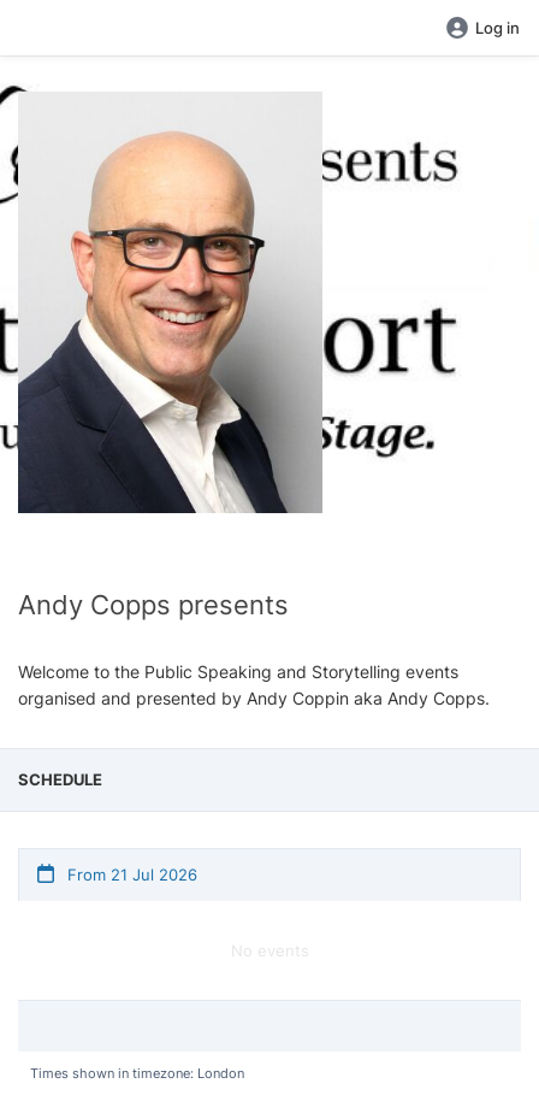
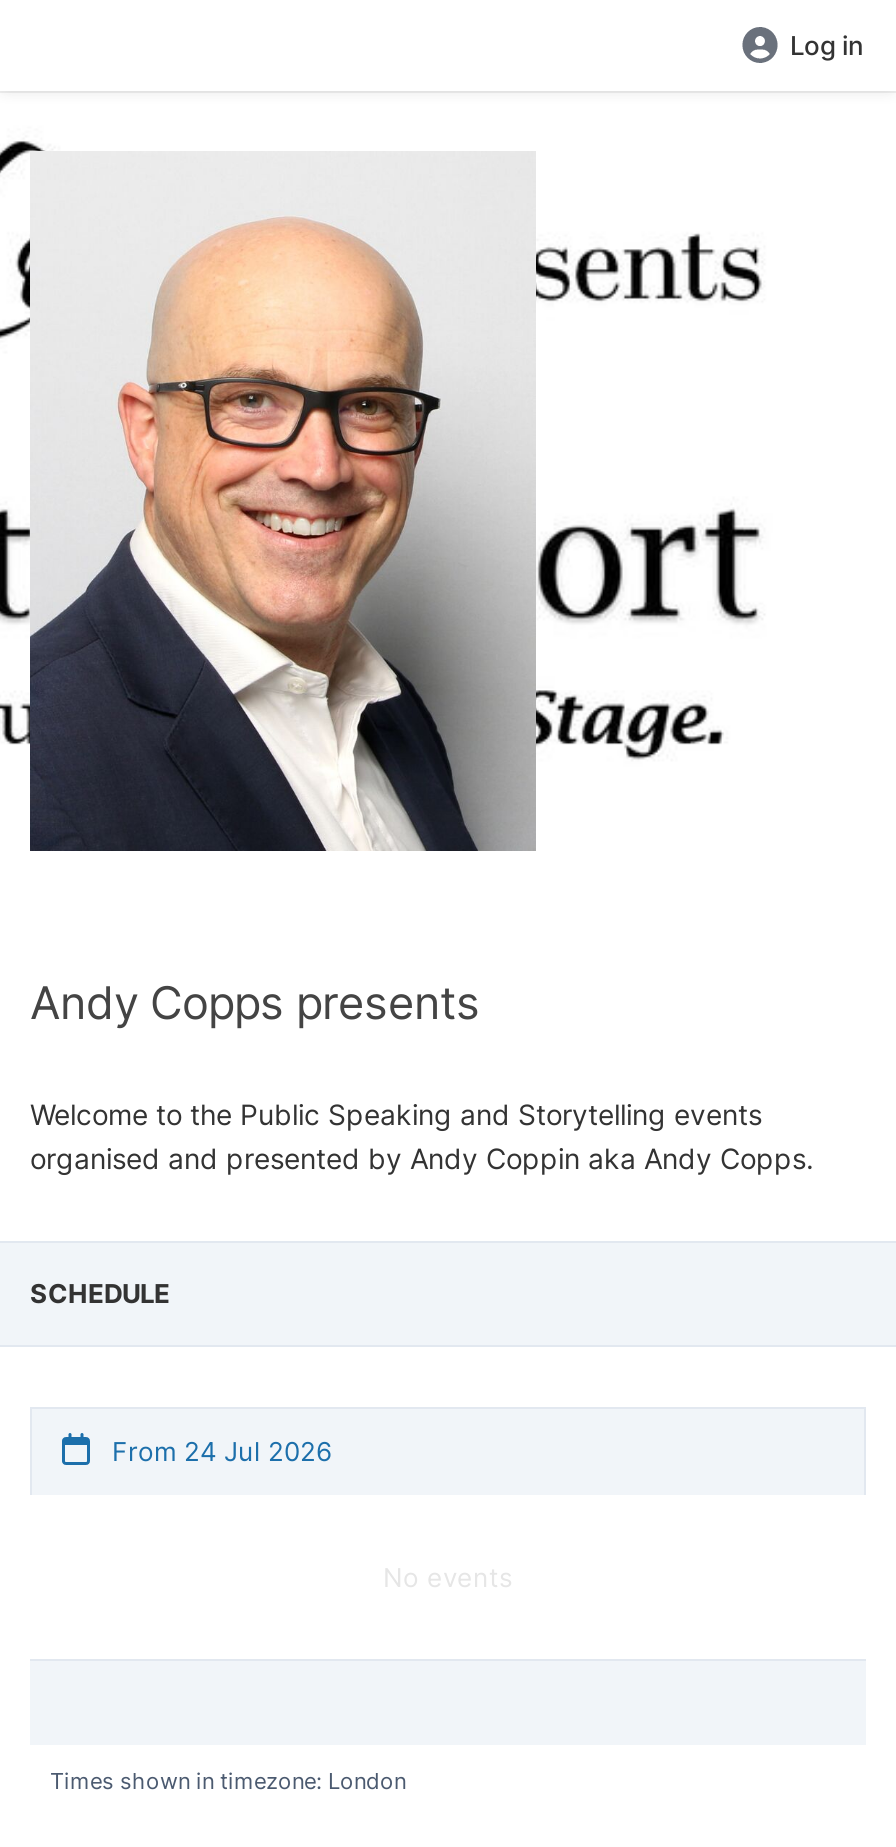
[63,865,197,884] From 21 Jul 2026 -> [104,1435,332,1467] From 24 Jul 2026

